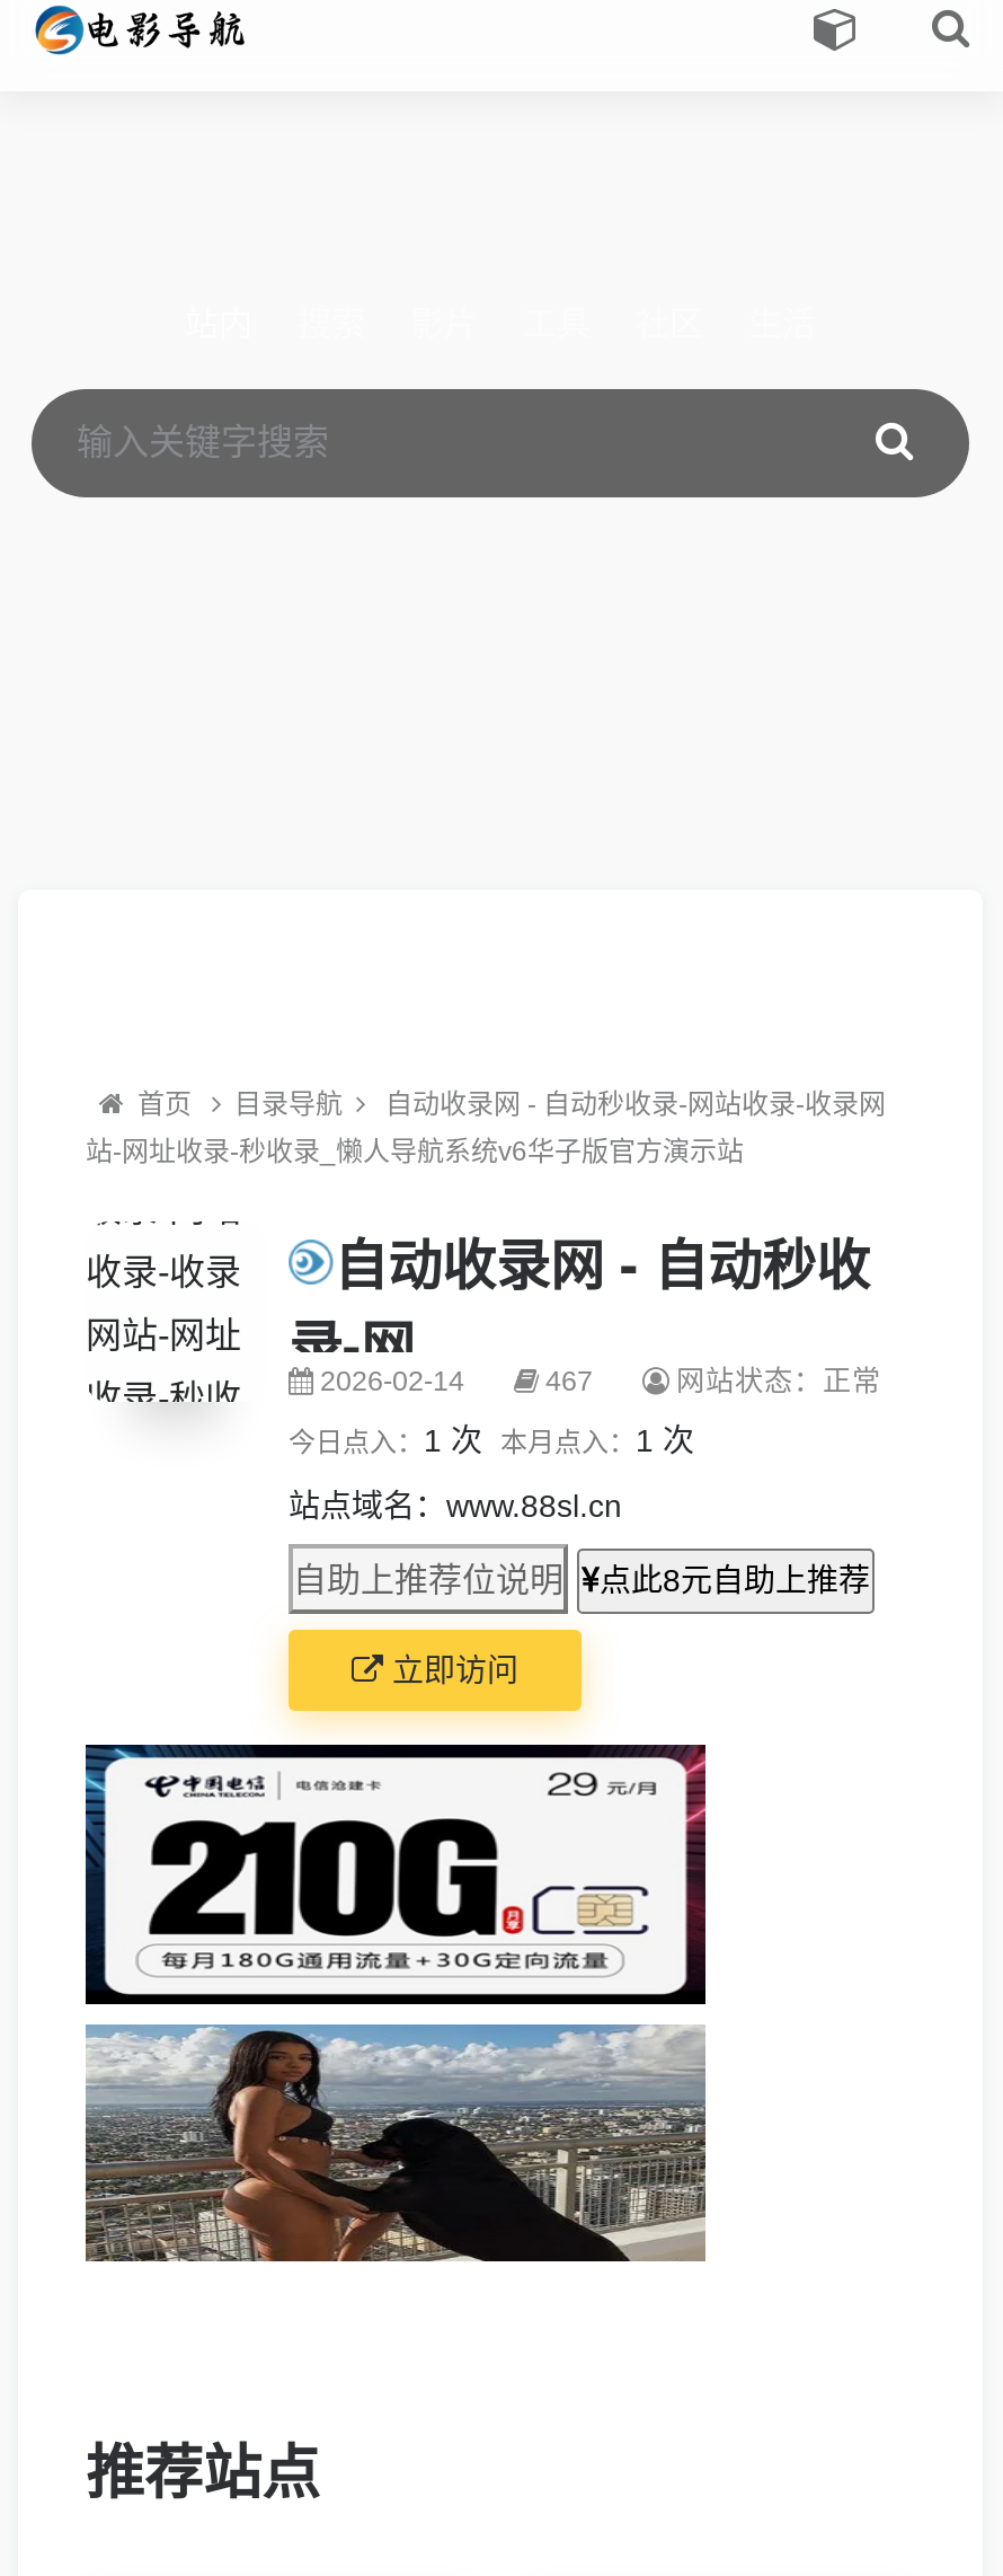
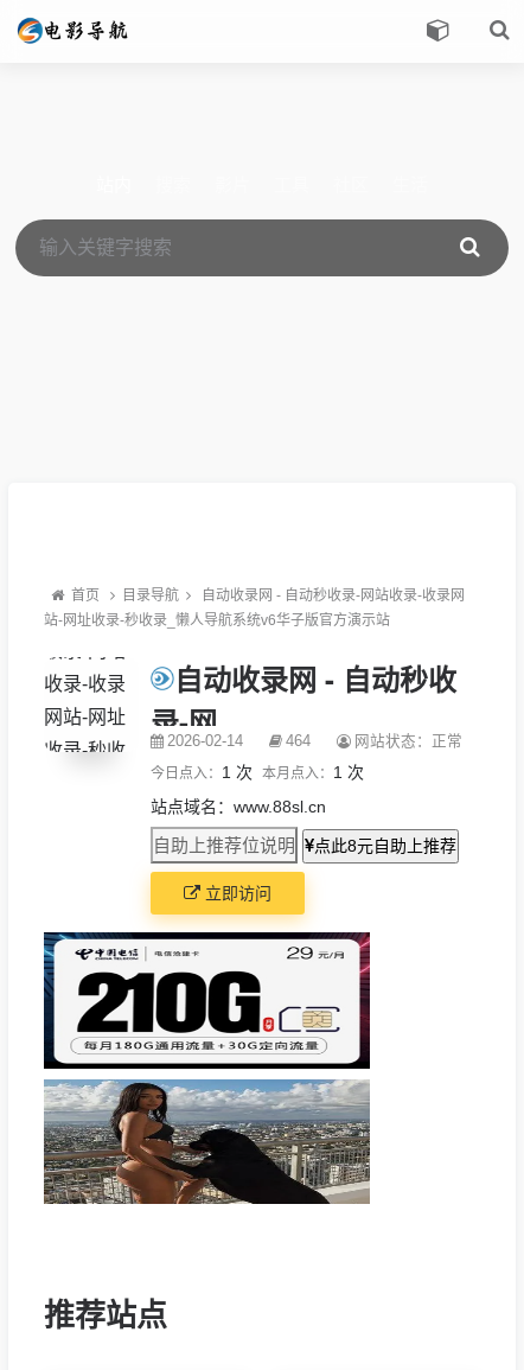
[545,1365,593,1396] 467 -> [286,733,311,749] 464

